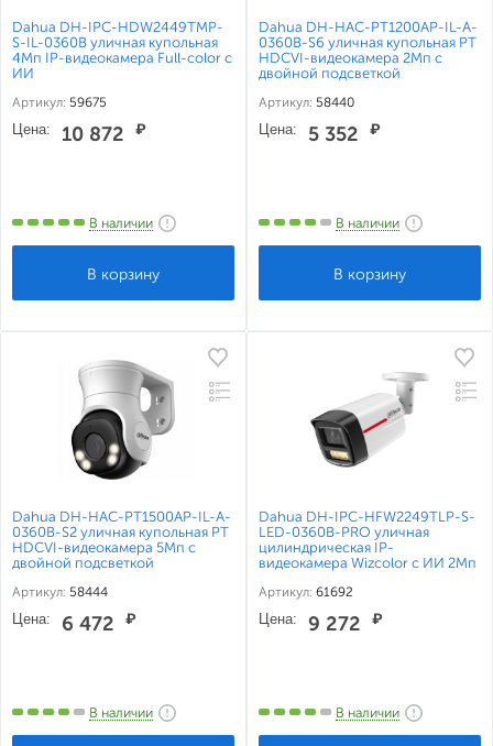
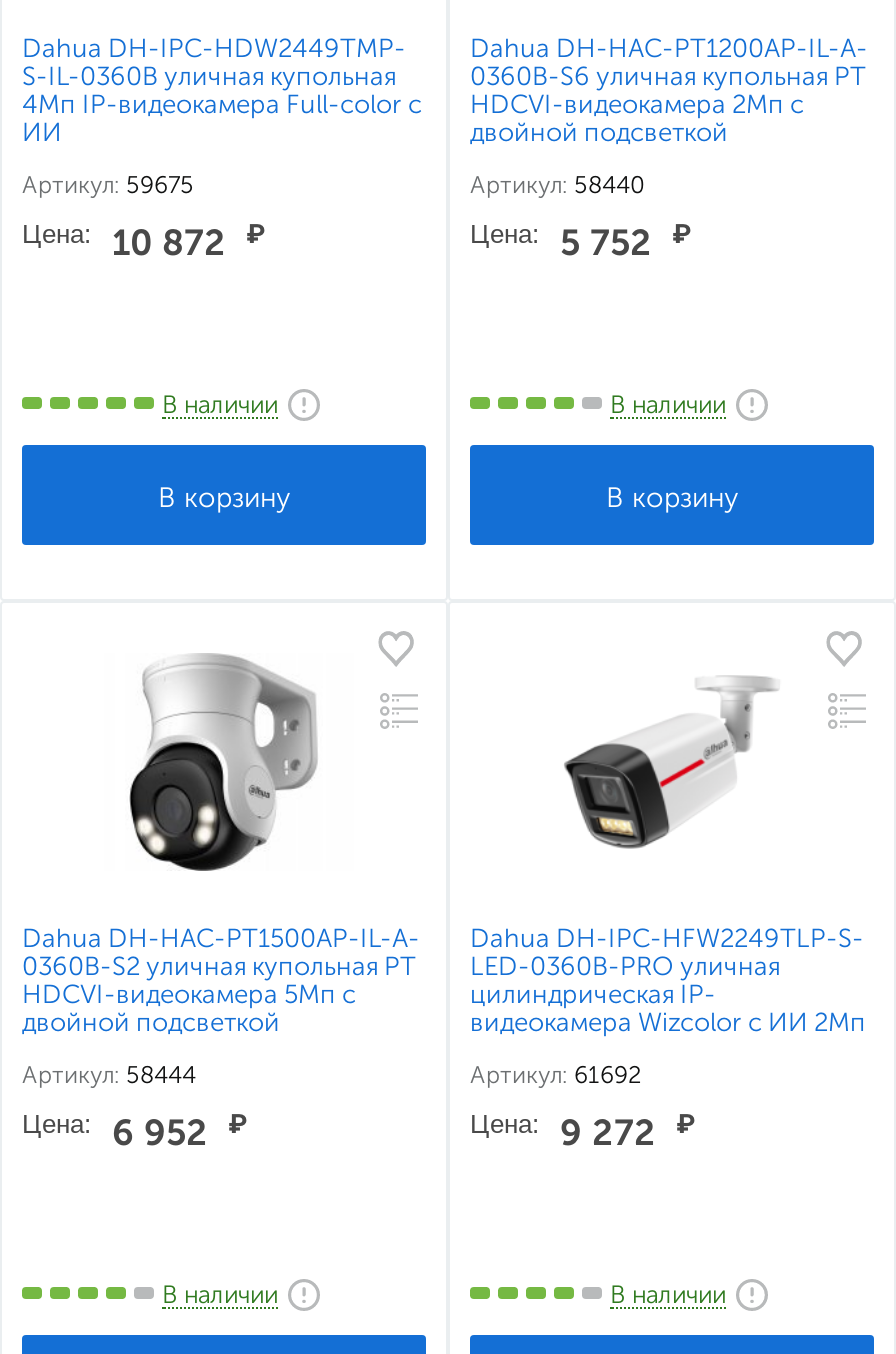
[259,121,381,146] Цена: 5 352 ₽ -> [470,219,692,265] Цена: 5 752 ₽
[12,611,136,636] Цена: 6 472 ₽ -> [22,1109,248,1155] Цена: 6 952 ₽

